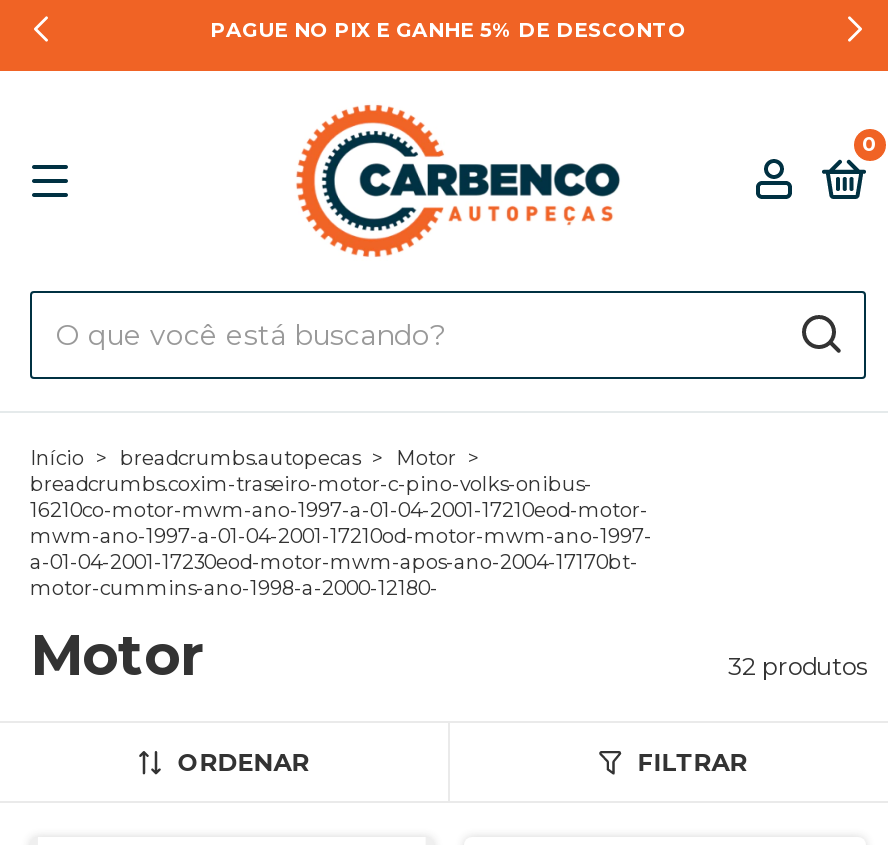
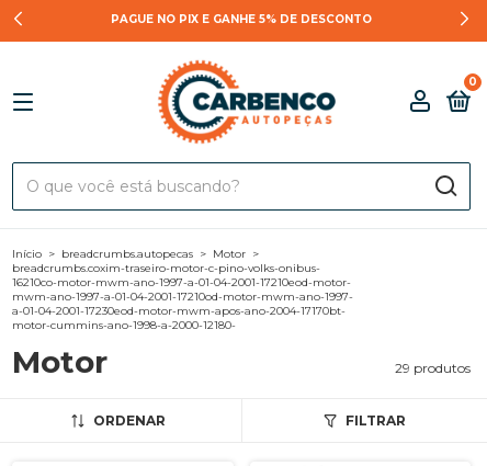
[728,651,866,681] 32 produtos -> [395,360,471,376] 29 produtos

